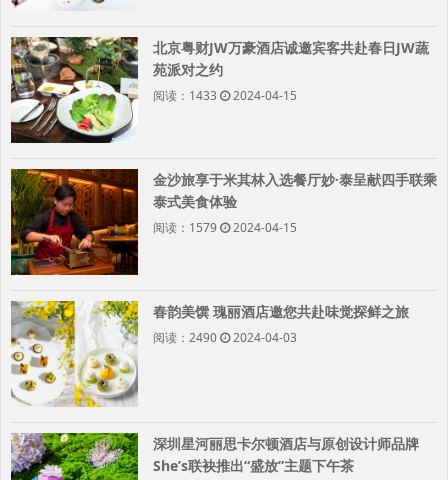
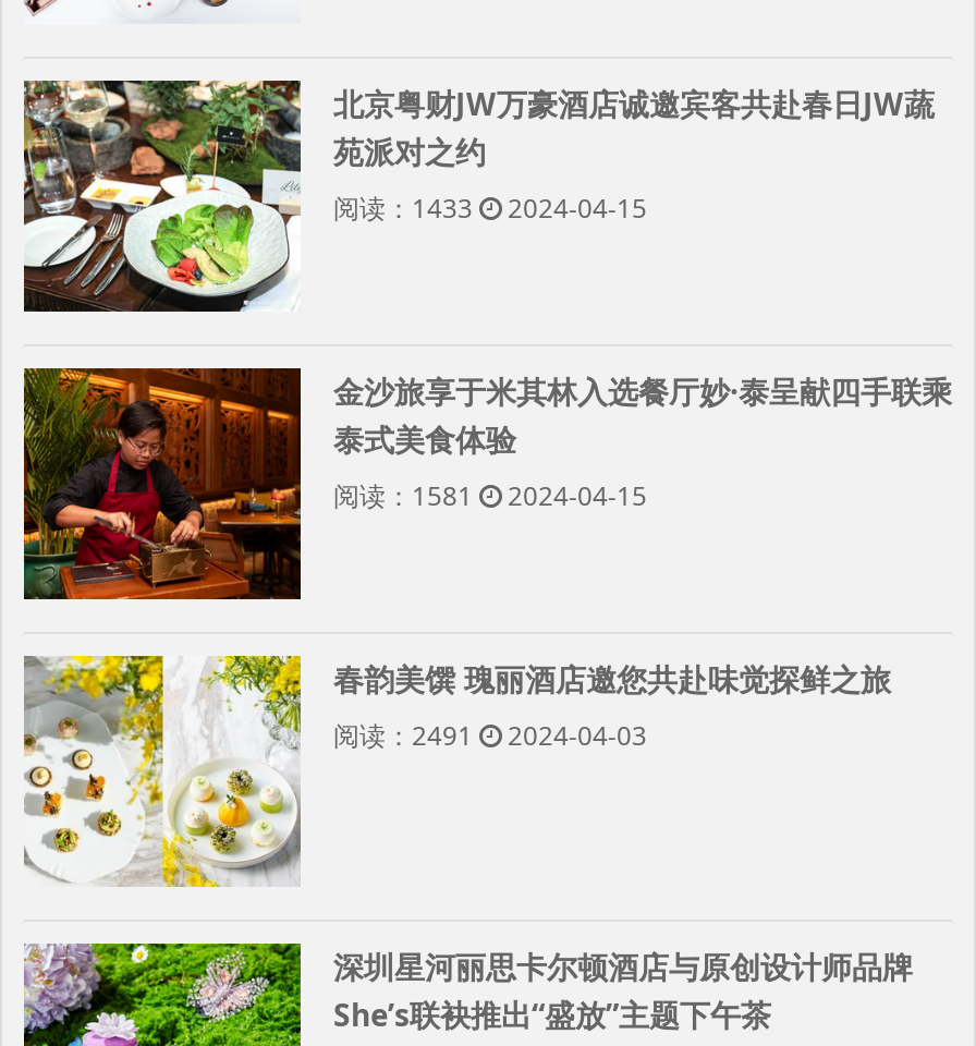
[153,219,297,236] 阅读：1579 2024-04-15 -> [333,478,647,515] 阅读：1581 2024-04-15
[153,329,297,346] 阅读：2490 2024-04-03 -> [333,717,647,754] 阅读：2491 2024-04-03

